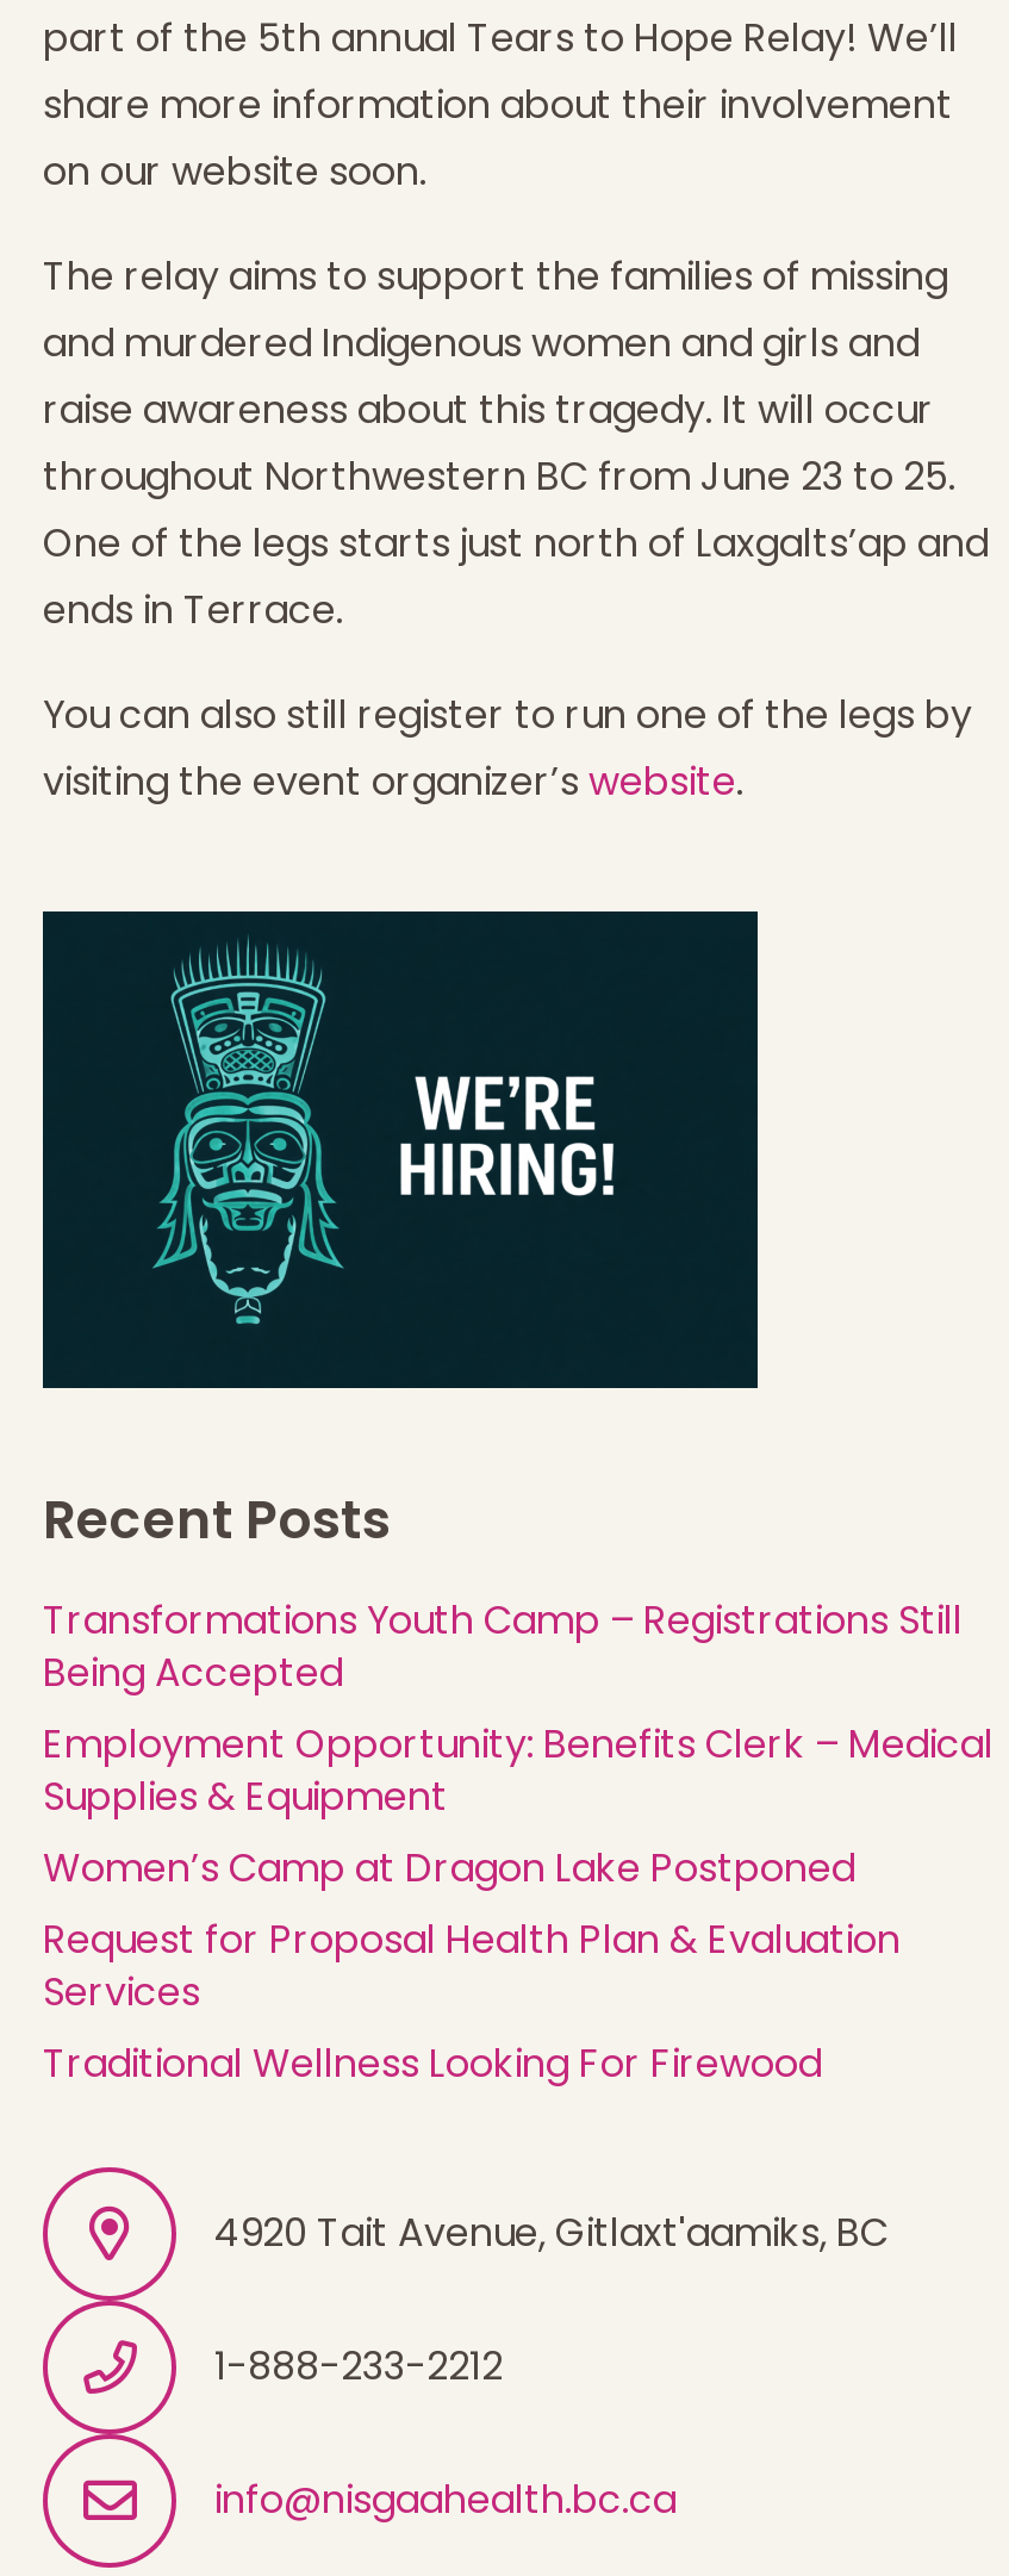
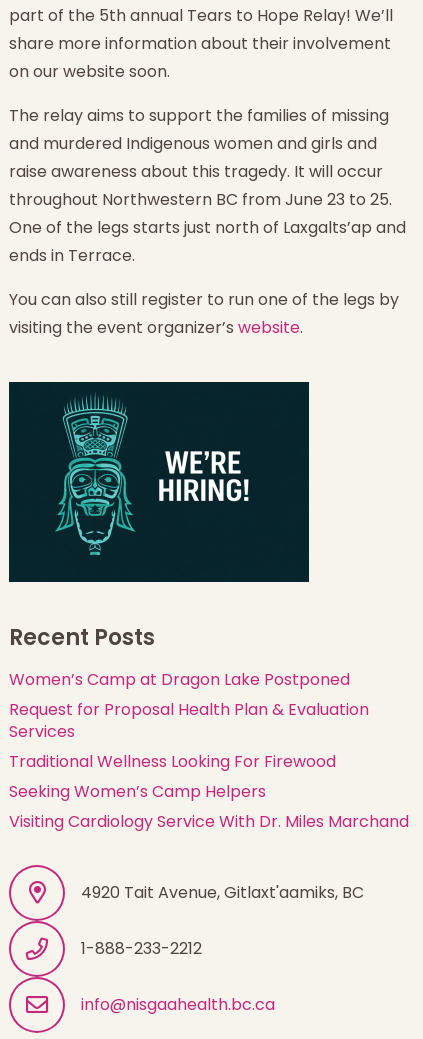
[43,1592,994,1823] Transformations Youth Camp – Registrations Still | Being Accepted | Employment Opportunity: Benefits Clerk – Medical | Supplies & Equipment -> none
moved [43,1840,901,2090] -> [9,668,369,773]: Women’s Camp at Dragon Lake Postponed | Request for Proposal Health Plan & Evaluation | Services | Traditional Wellness Looking For Firewood
none -> [9,780,409,833] Seeking Women’s Camp Helpers | Visiting Cardiology Service With Dr. Miles Marchand

